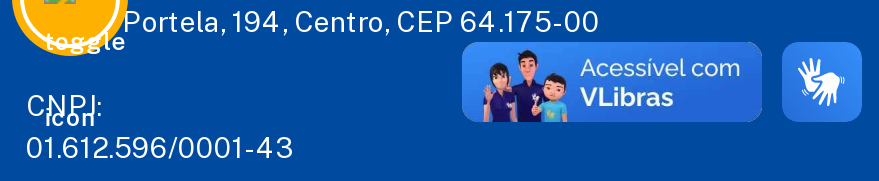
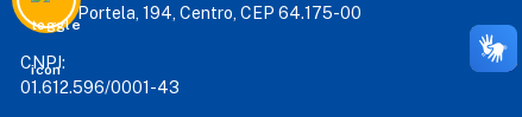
[462,42,762,124] [image] -> none

